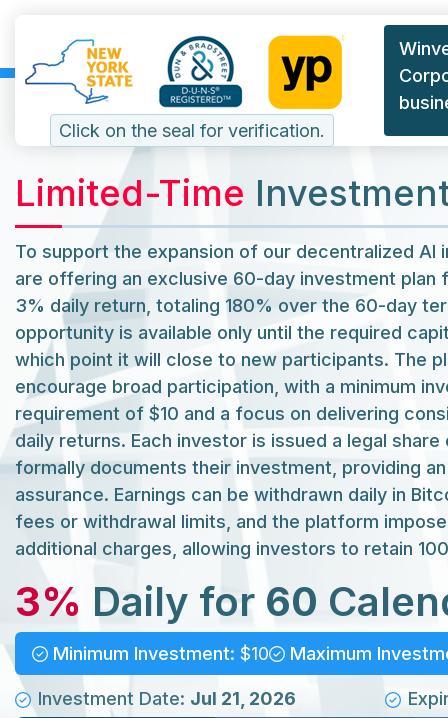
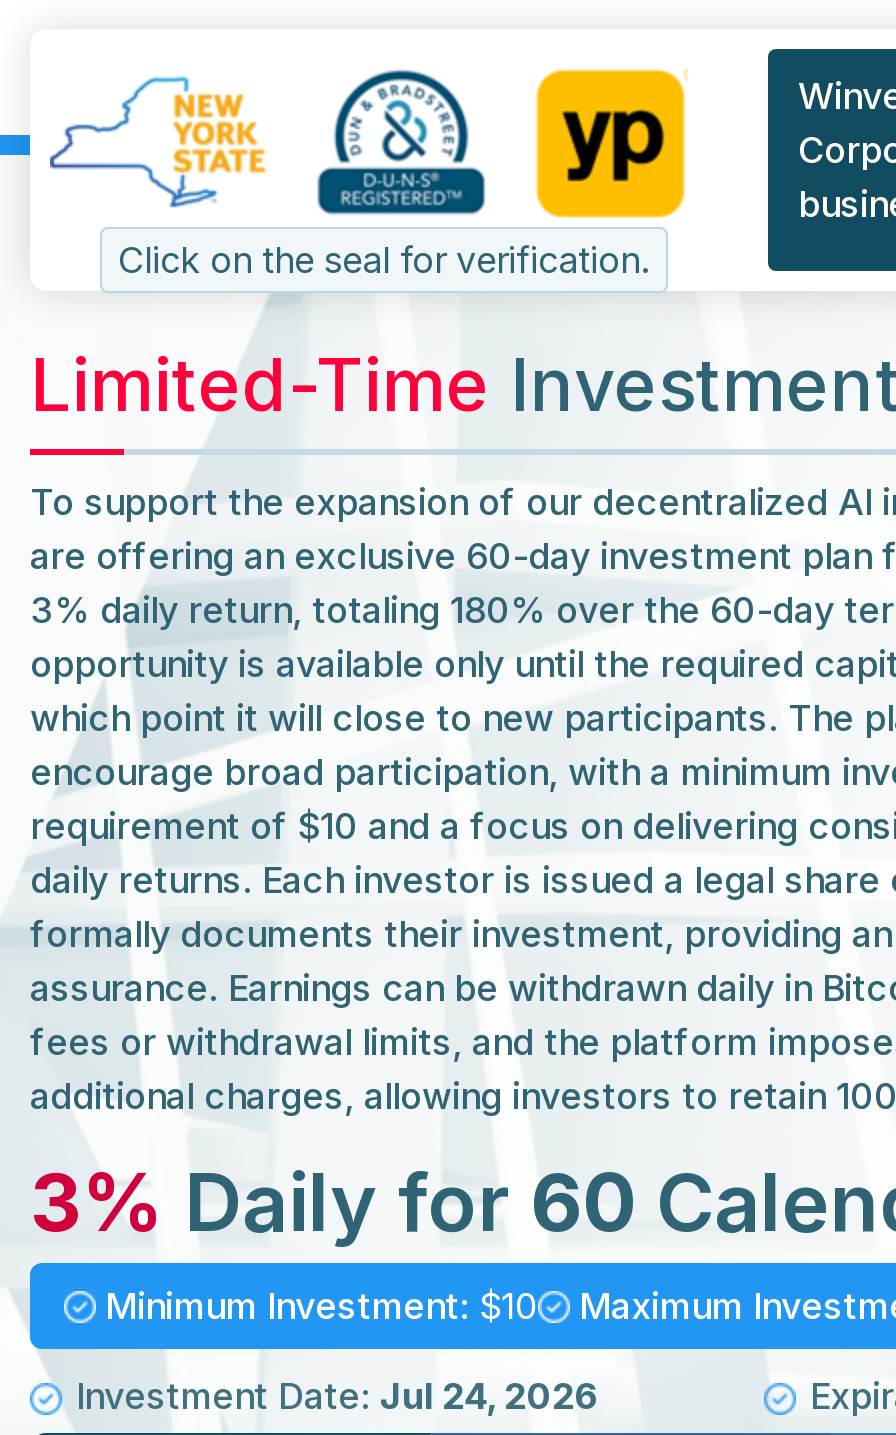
[38,688,296,709] Investment Date: Jul 21, 2026 -> [76,1375,598,1417] Investment Date: Jul 24, 2026

